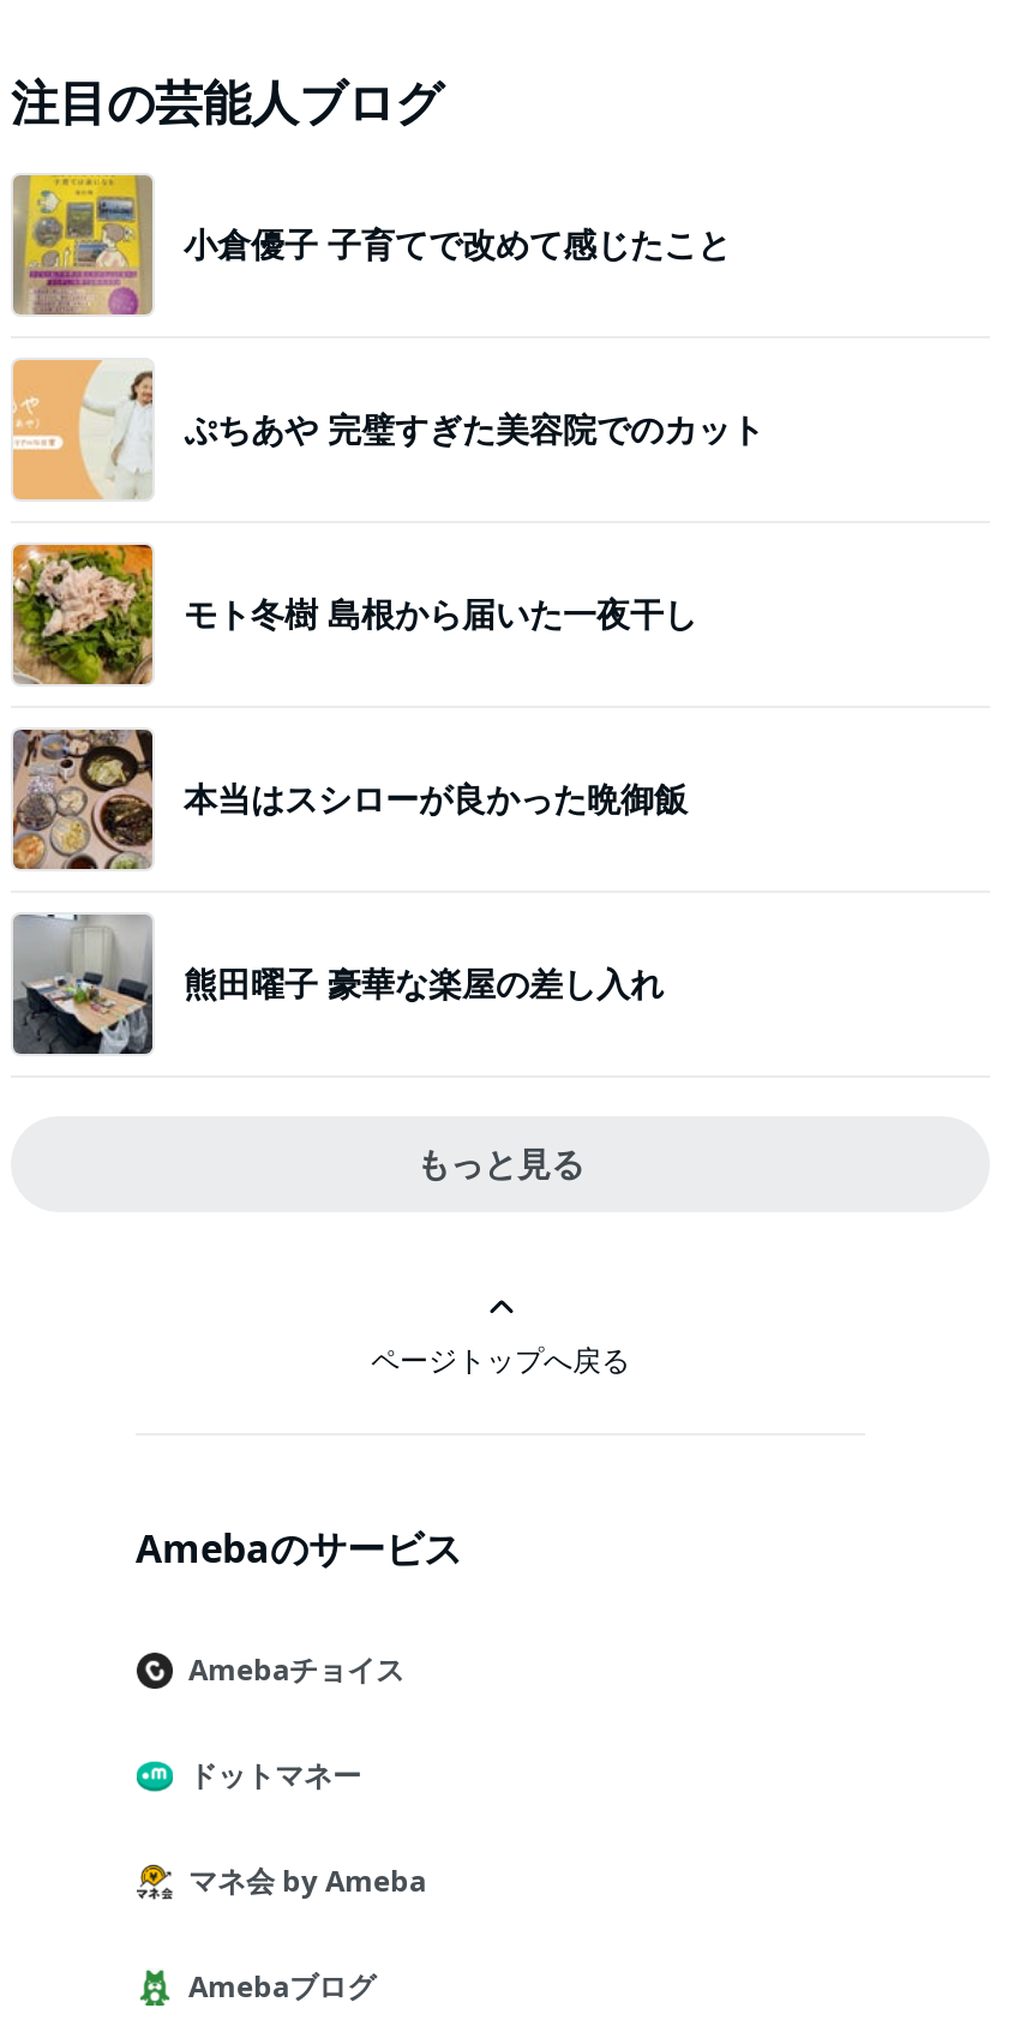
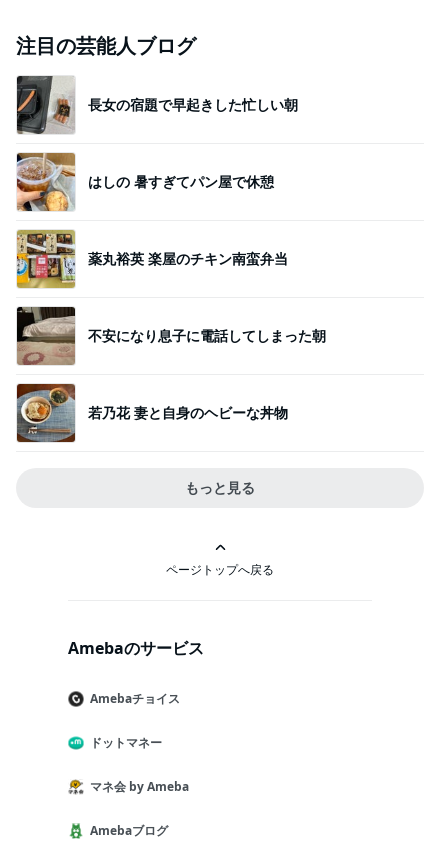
[11,173,731,317] [image] | 小倉優子 子育てで改めて感じたこと -> [16,75,298,135] [image] | 長女の宿題で早起きした忙しい朝
[11,358,764,502] [image] | ぷちあや 完璧すぎた美容院でのカット -> [16,152,274,212] [image] | はしの 暑すぎてパン屋で休憩
[11,543,697,687] [image] | モト冬樹 島根から届いた一夜干し -> [16,229,288,289] [image] | 薬丸裕英 楽屋のチキン南蛮弁当
[11,727,688,871] [image] | 本当はスシローが良かった晩御飯 -> [16,306,326,366] [image] | 不安になり息子に電話してしまった朝
[11,912,664,1056] [image] | 熊田曜子 豪華な楽屋の差し入れ -> [16,383,288,443] [image] | 若乃花 妻と自身のヘビーな丼物

